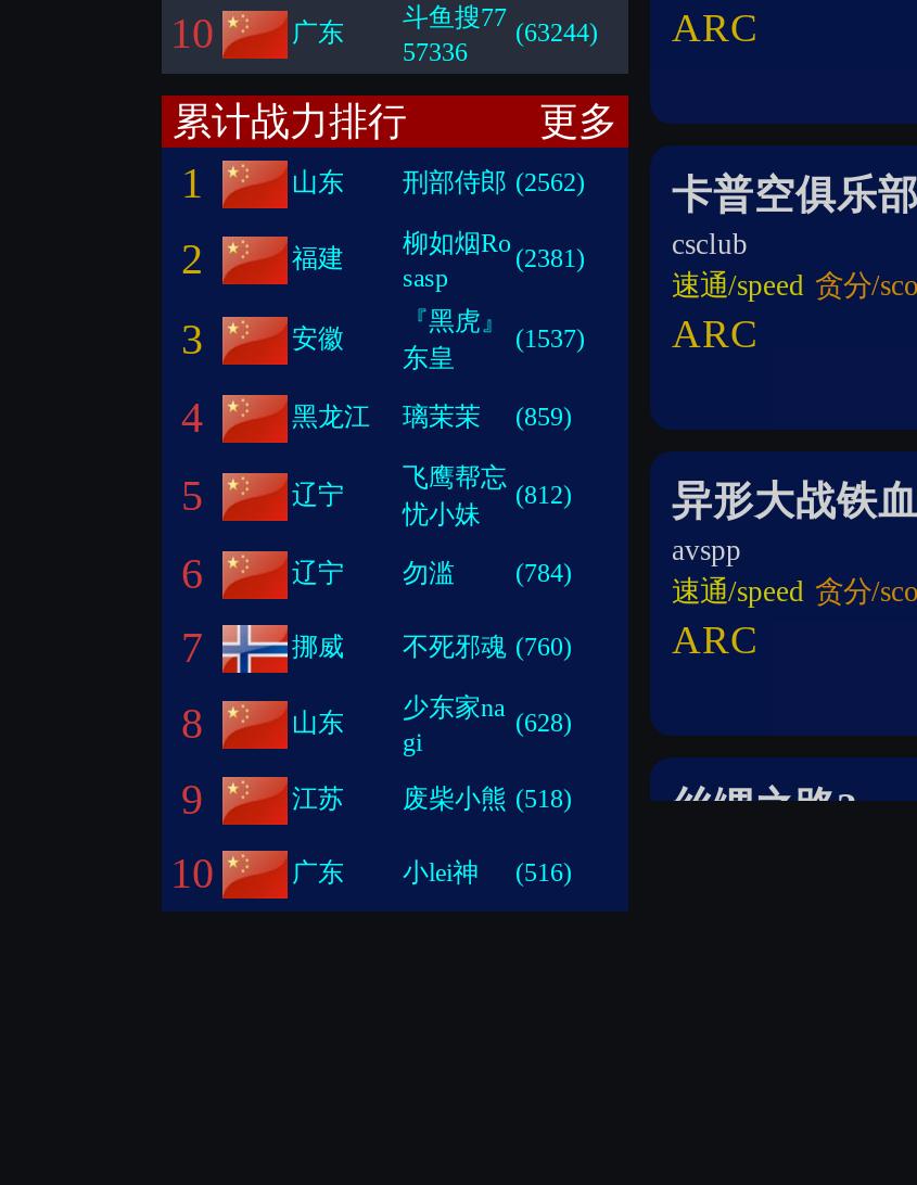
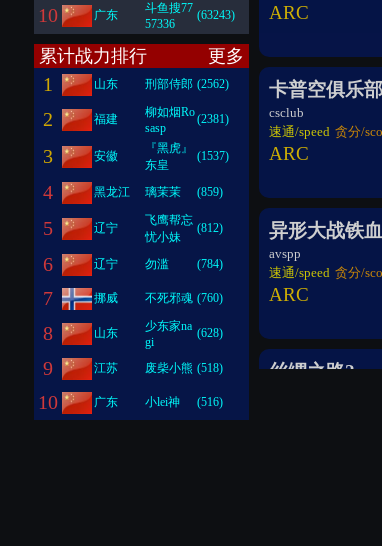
[292,2,598,48] 广东 斗鱼搜77 (63244) -> [94,1,235,22] 广东 斗鱼搜77 (63243)

